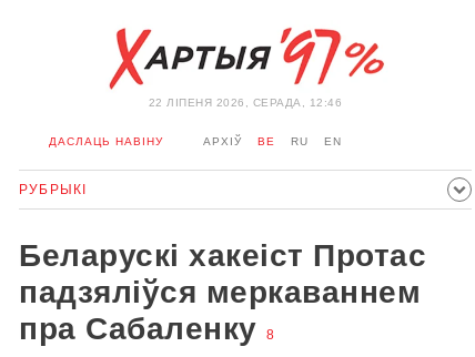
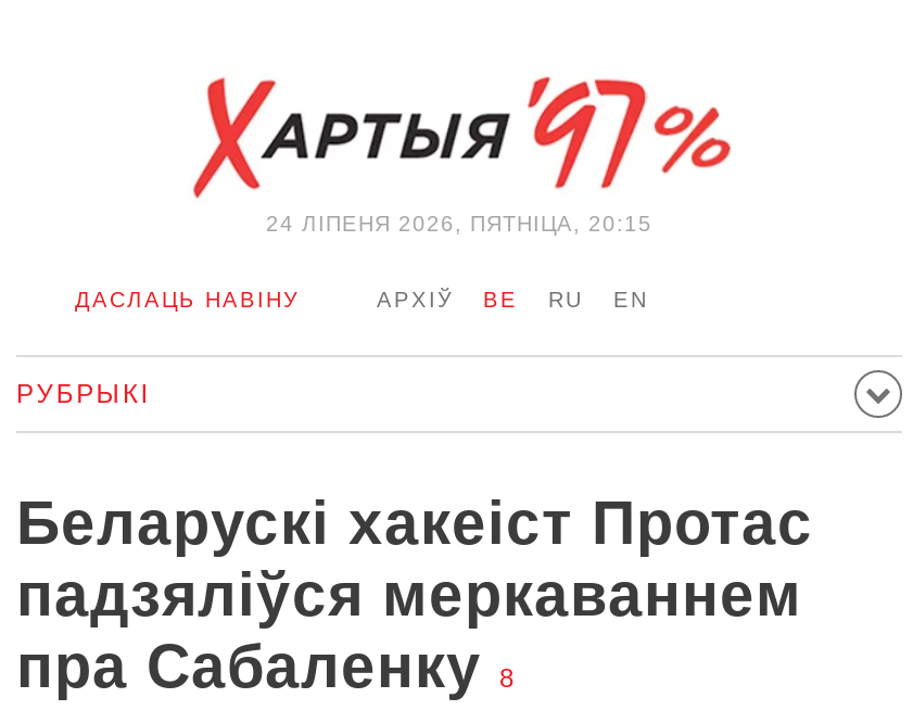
[148,96,342,109] 22 ЛIПЕНЯ 2026, СЕРАДА, 12:46 -> [266,212,652,236] 24 ЛIПЕНЯ 2026, ПЯТНІЦА, 20:15

